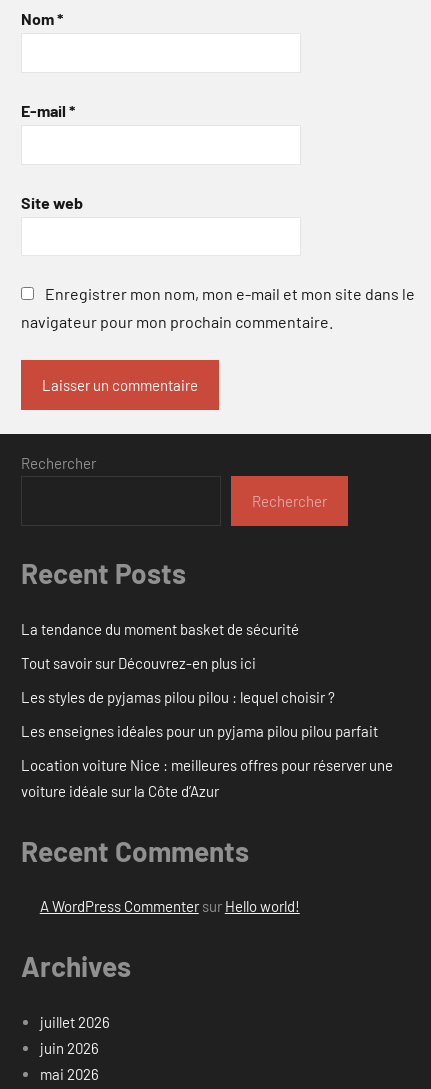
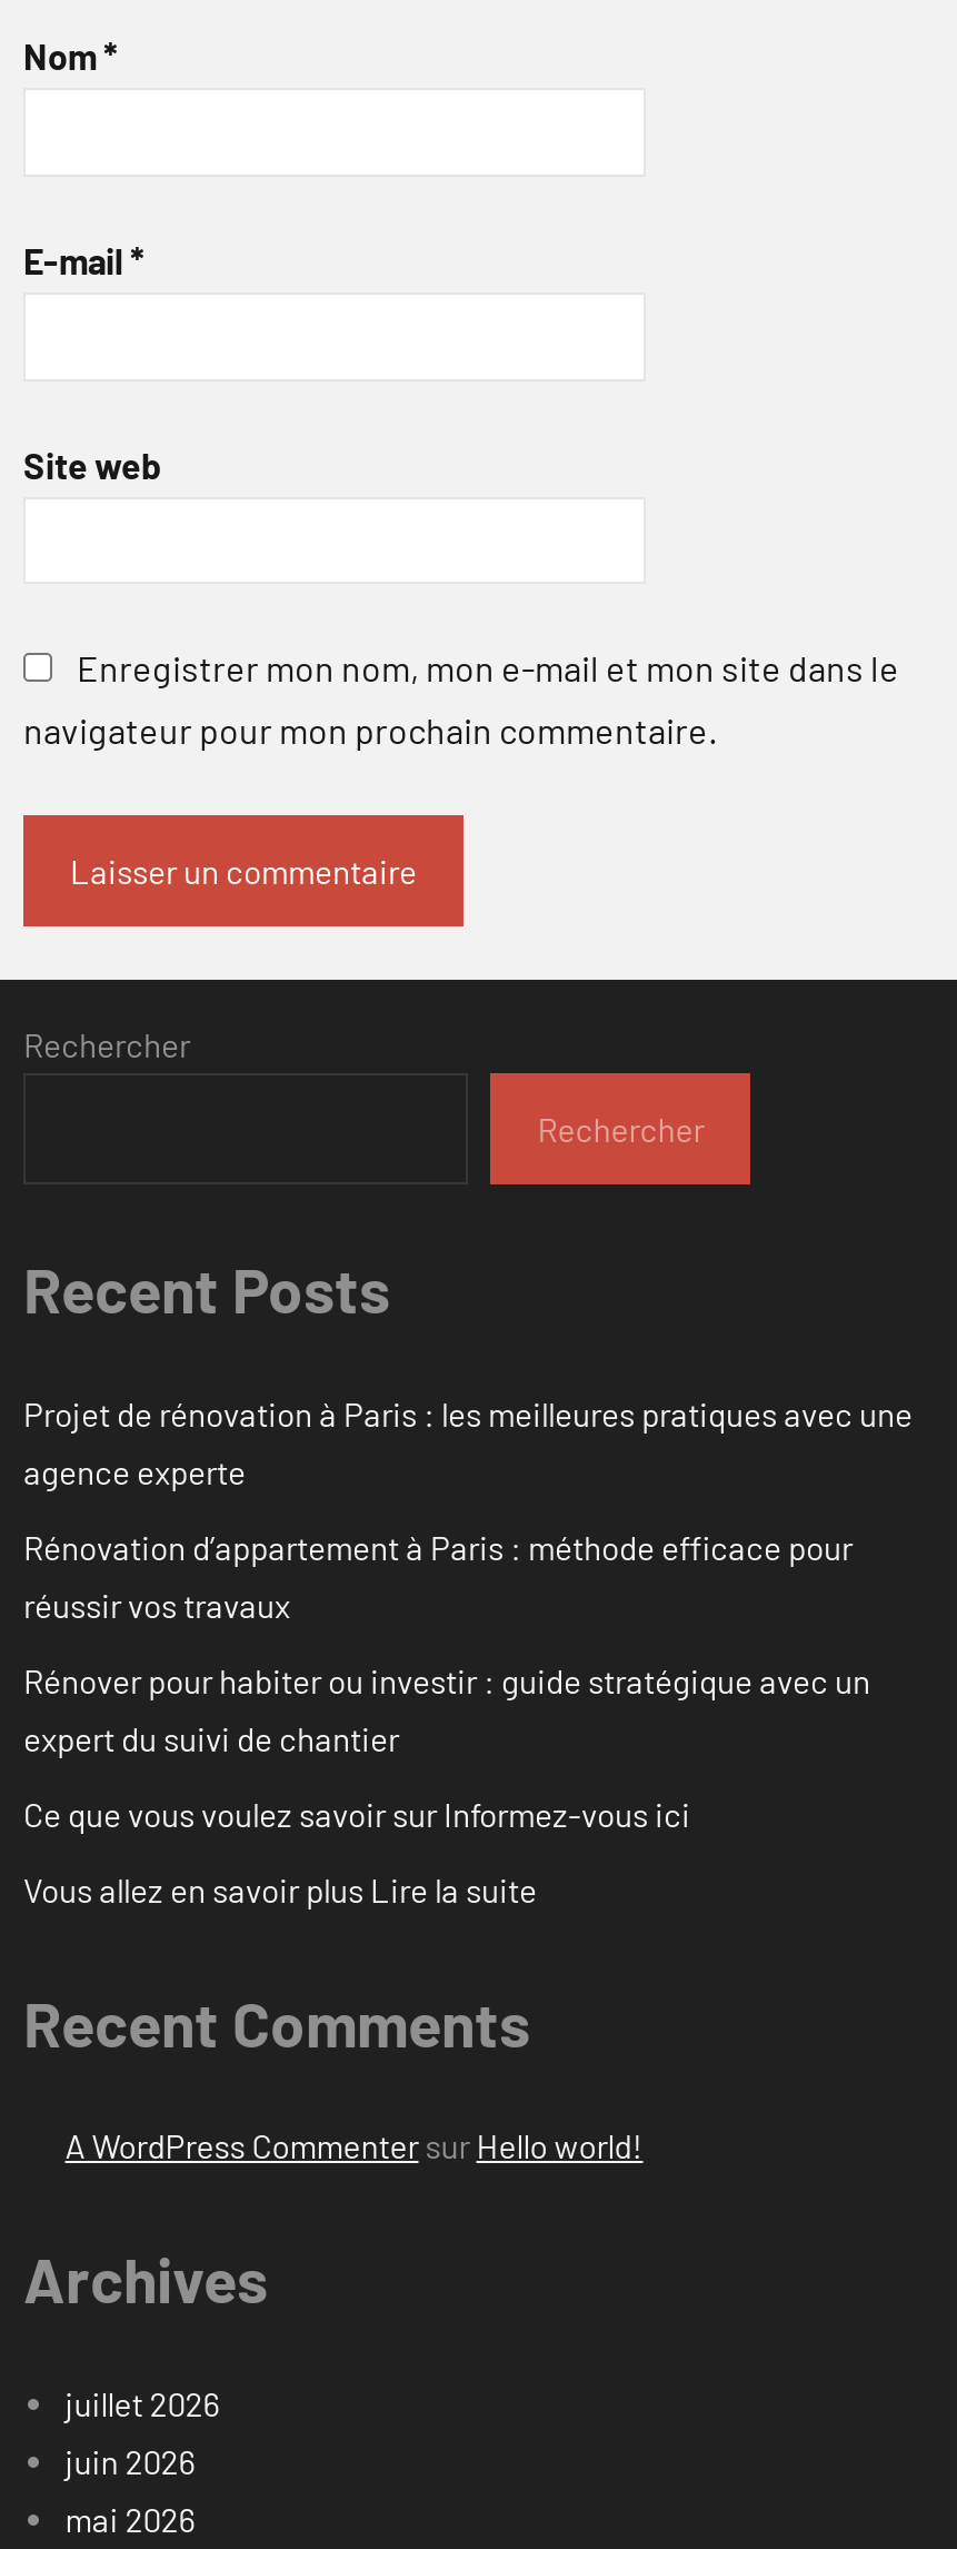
[21,620,299,638] La tendance du moment basket de sécurité -> [23,1393,913,1491] Projet de rénovation à Paris : les meilleures pratiques avec une | agence experte
[21,654,256,672] Tout savoir sur Découvrez-en plus ici -> [23,1527,853,1624] Rénovation d’appartement à Paris : méthode efficace pour | réussir vos travaux
[21,688,335,706] Les styles de pyjamas pilou pilou : lequel choisir ? -> [23,1660,870,1758] Rénover pour habiter ou investir : guide stratégique avec un | expert du suivi de chantier
[21,722,378,740] Les enseignes idéales pour un pyjama pilou pilou parfait -> [23,1793,690,1833] Ce que vous voulez savoir sur Informez-vous ici
[21,756,393,800] Location voiture Nice : meilleures offres pour réserver une | voiture idéale sur la Côte d’Azur -> [23,1869,537,1909] Vous allez en savoir plus Lire la suite

